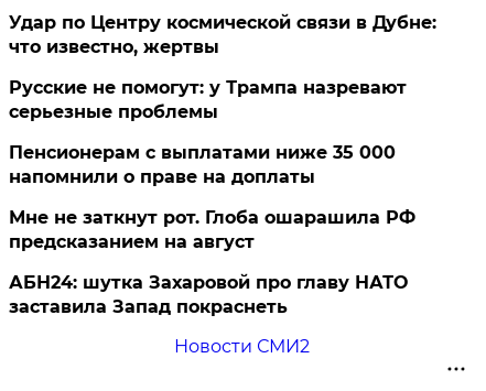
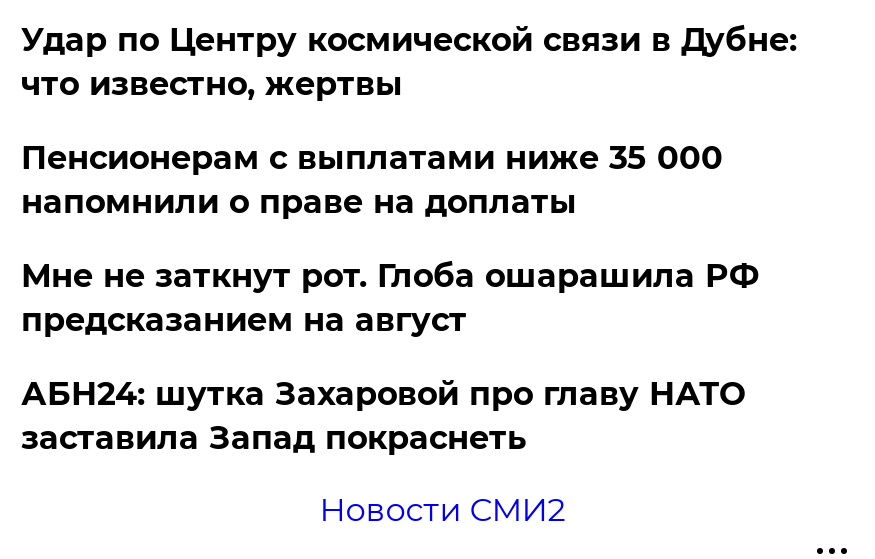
[9,77,407,122] Русские не помогут: у Трампа назревают | серьезные проблемы -> none

